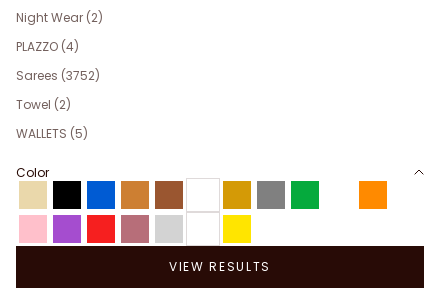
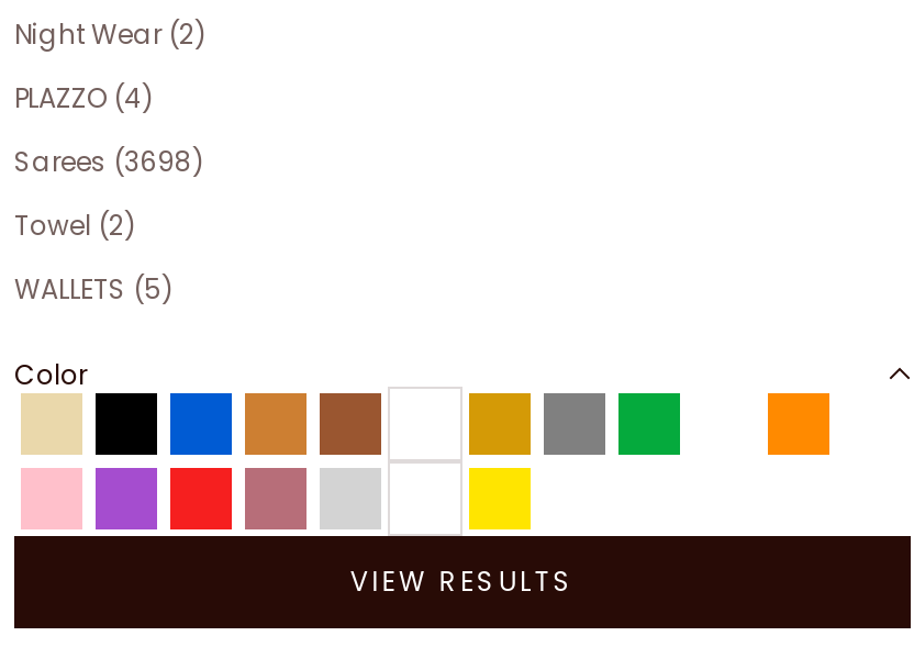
[16,67,100,84] Sarees (3752) -> [14,143,203,180] Sarees (3698)

